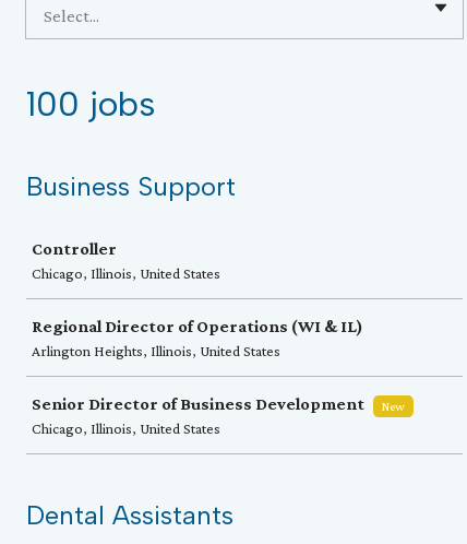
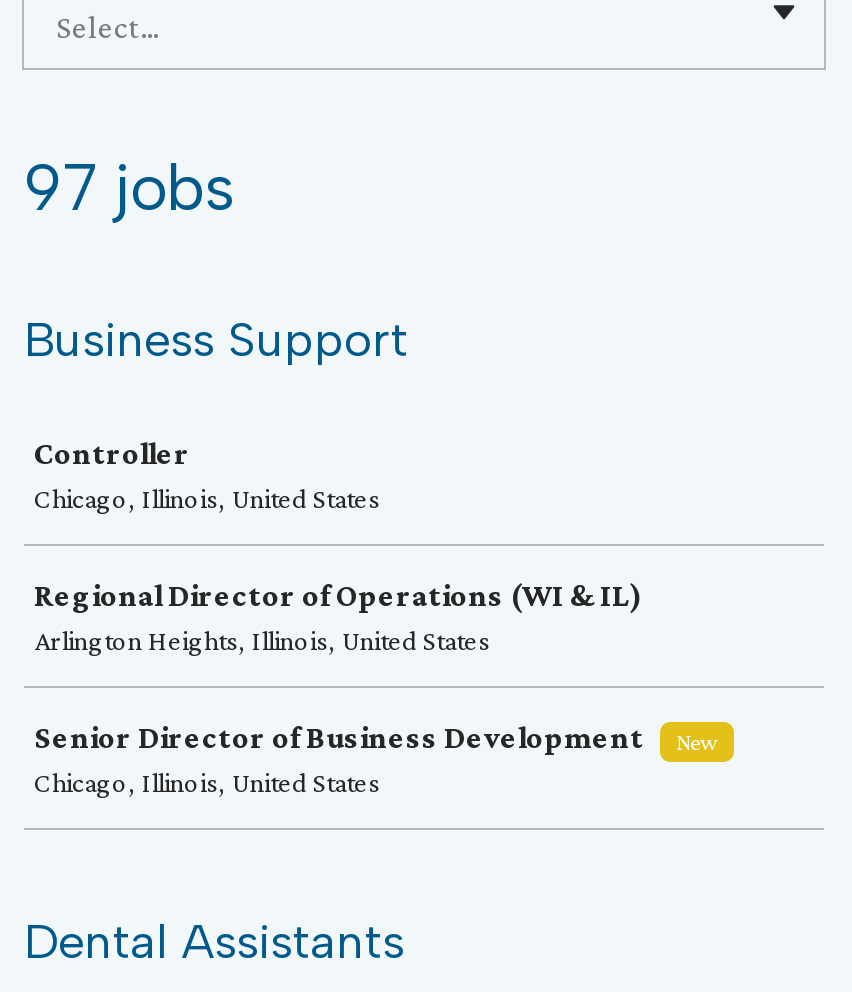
[26,83,155,125] 100 jobs -> [24,150,234,226] 97 jobs

